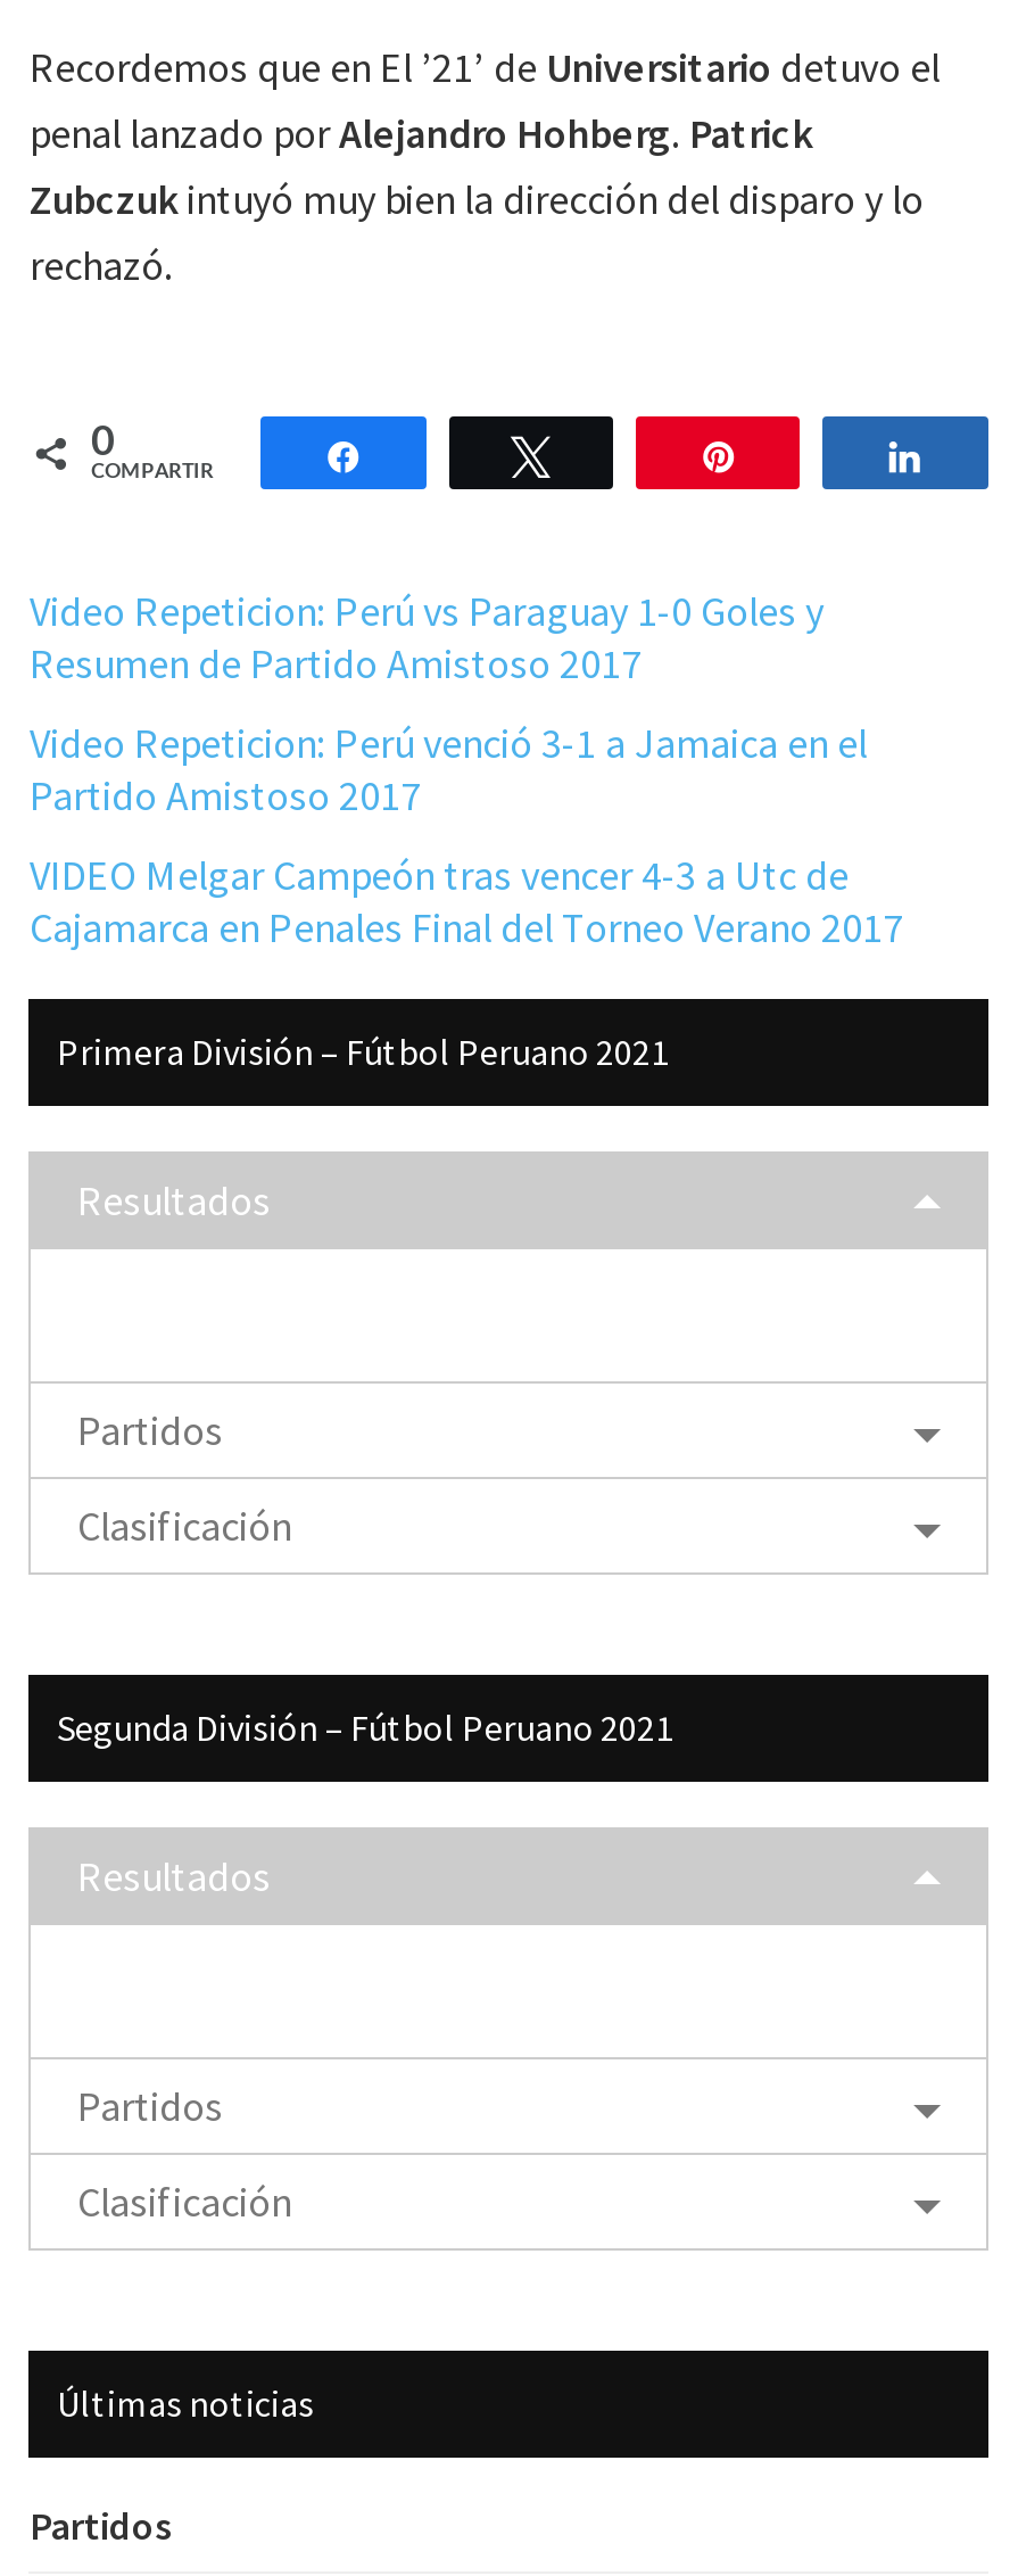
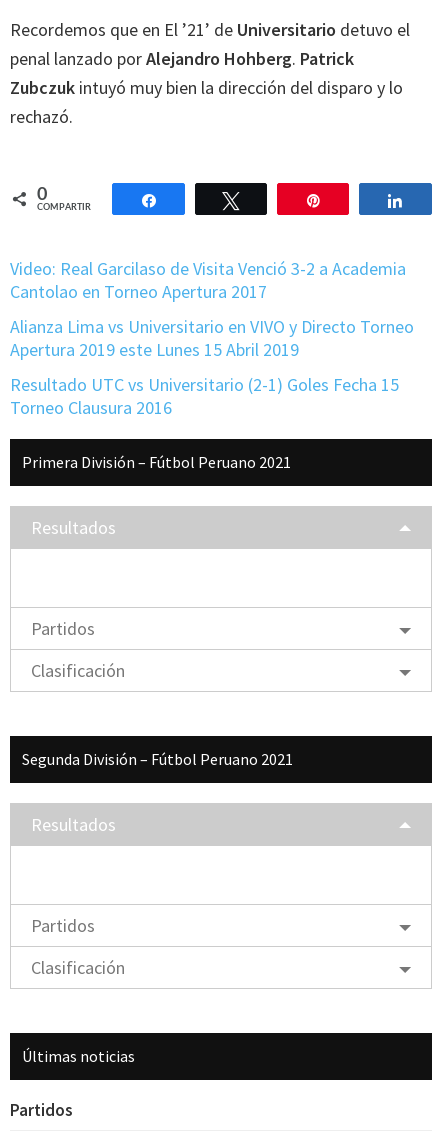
[29,584,823,689] Video Repeticion: Perú vs Paraguay 1-0 Goles y | Resumen de Partido Amistoso 2017 -> [10,257,406,303] Video: Real Garcilaso de Visita Venció 3-2 a Academia | Cantolao en Torneo Apertura 2017
[29,716,866,821] Video Repeticion: Perú venció 3-1 a Jamaica en el | Partido Amistoso 2017 -> [10,315,414,361] Alianza Lima vs Universitario en VIVO y Directo Torneo | Apertura 2019 este Lunes 15 Abril 2019
[29,848,903,953] VIDEO Melgar Campeón tras vencer 4-3 a Utc de | Cajamarca en Penales Final del Torneo Verano 2017 -> [10,373,399,419] Resultado UTC vs Universitario (2-1) Goles Fecha 15 | Torneo Clausura 2016

